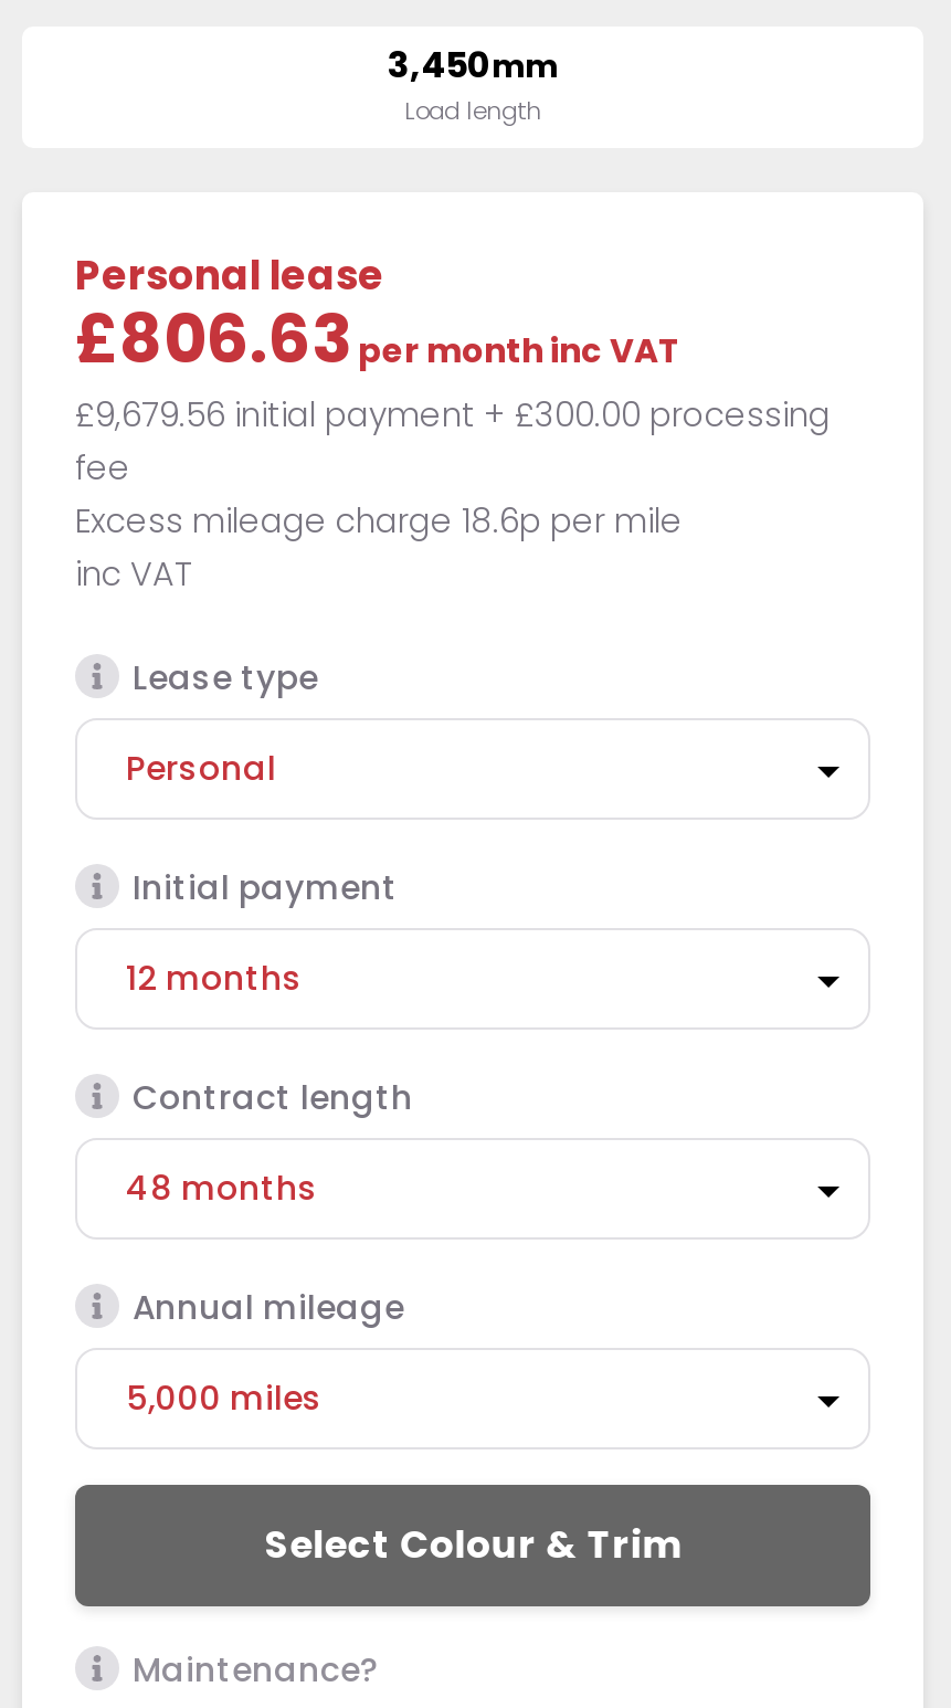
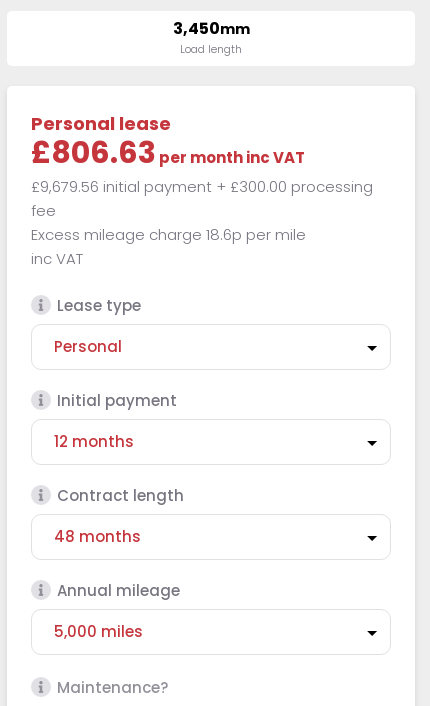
[265,1519,680,1572] Select Colour & Trim -> none

